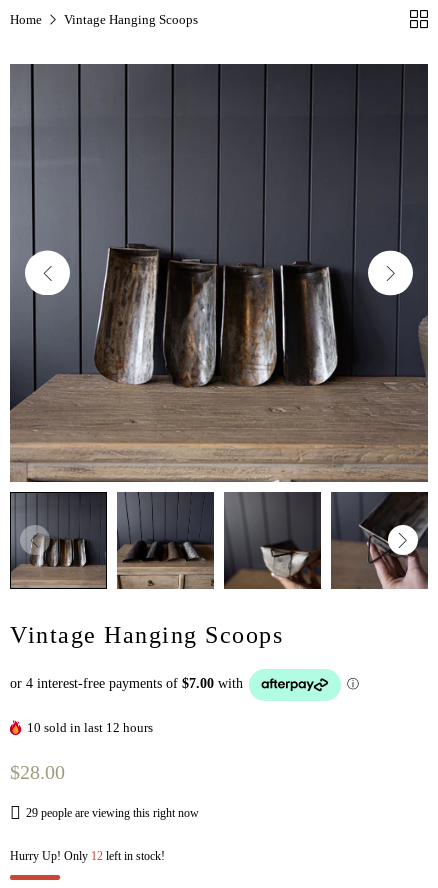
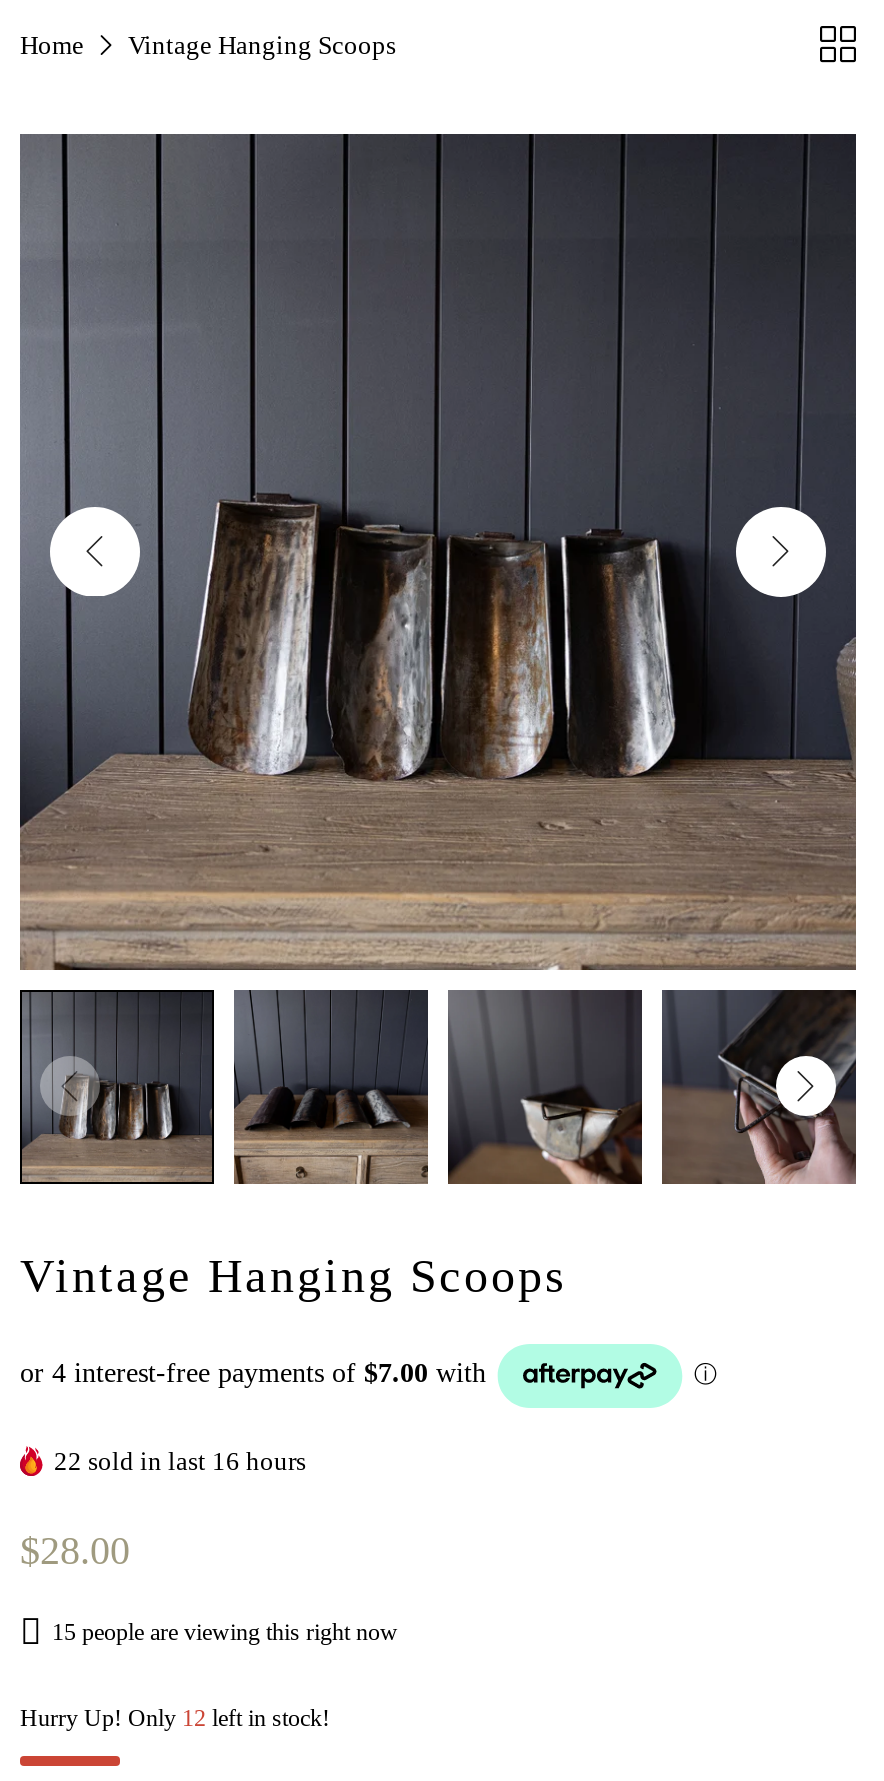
[27,719,153,734] 10 sold in last 12 hours -> [54,1445,306,1475] 22 sold in last 16 hours
[26,805,199,819] 29 people are viewing this right now -> [52,1617,398,1645] 15 people are viewing this right now

